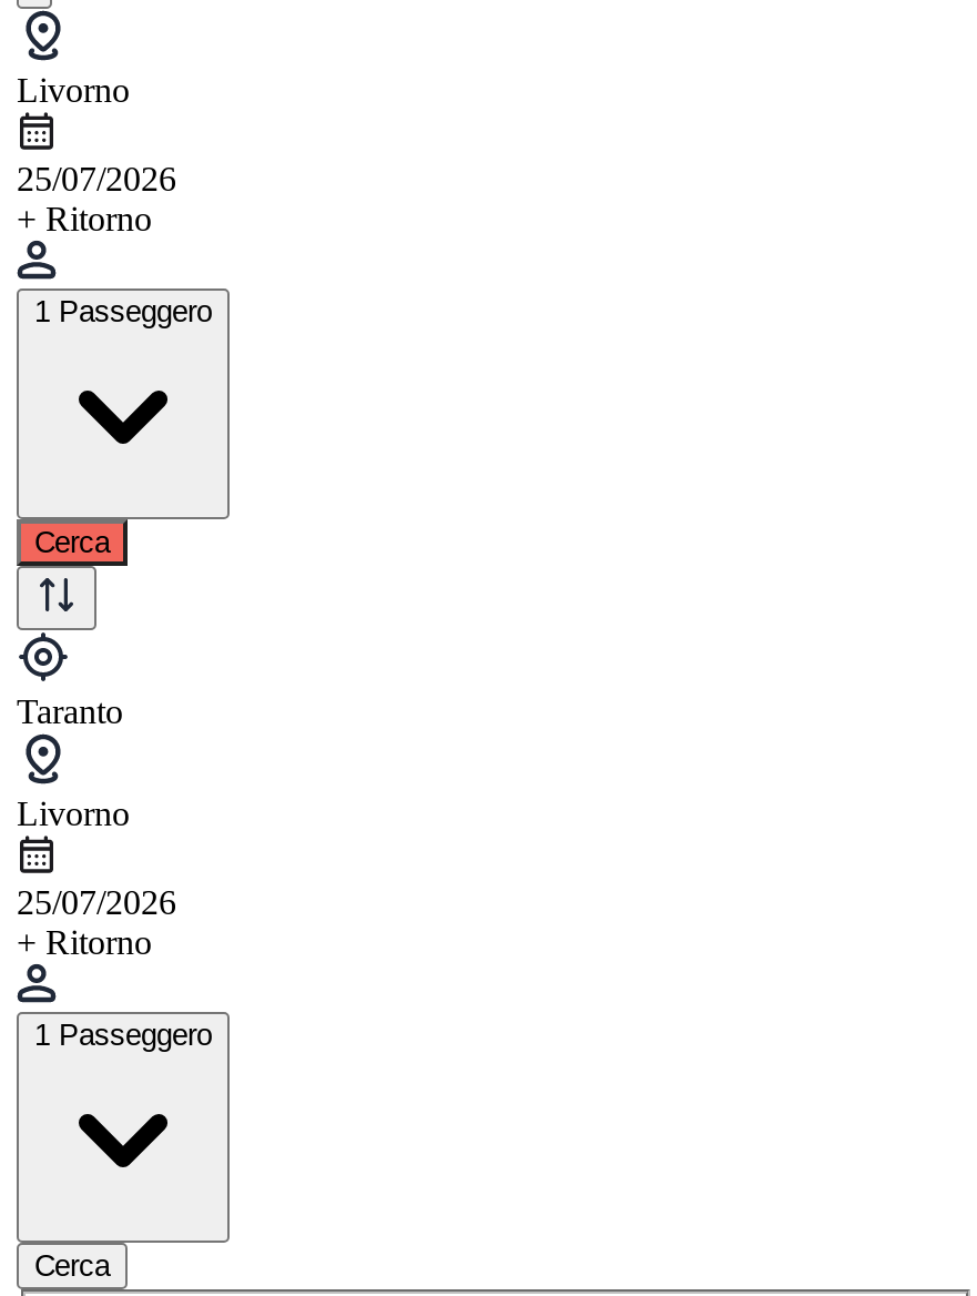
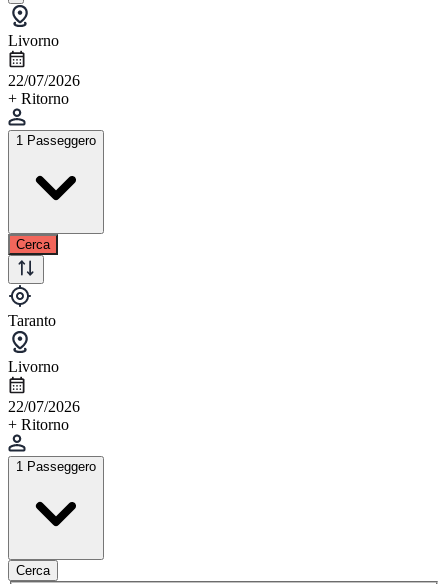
[17,159,176,197] 25/07/2026 -> [8,72,80,89] 22/07/2026
[17,883,176,921] 25/07/2026 -> [8,398,80,415] 22/07/2026

